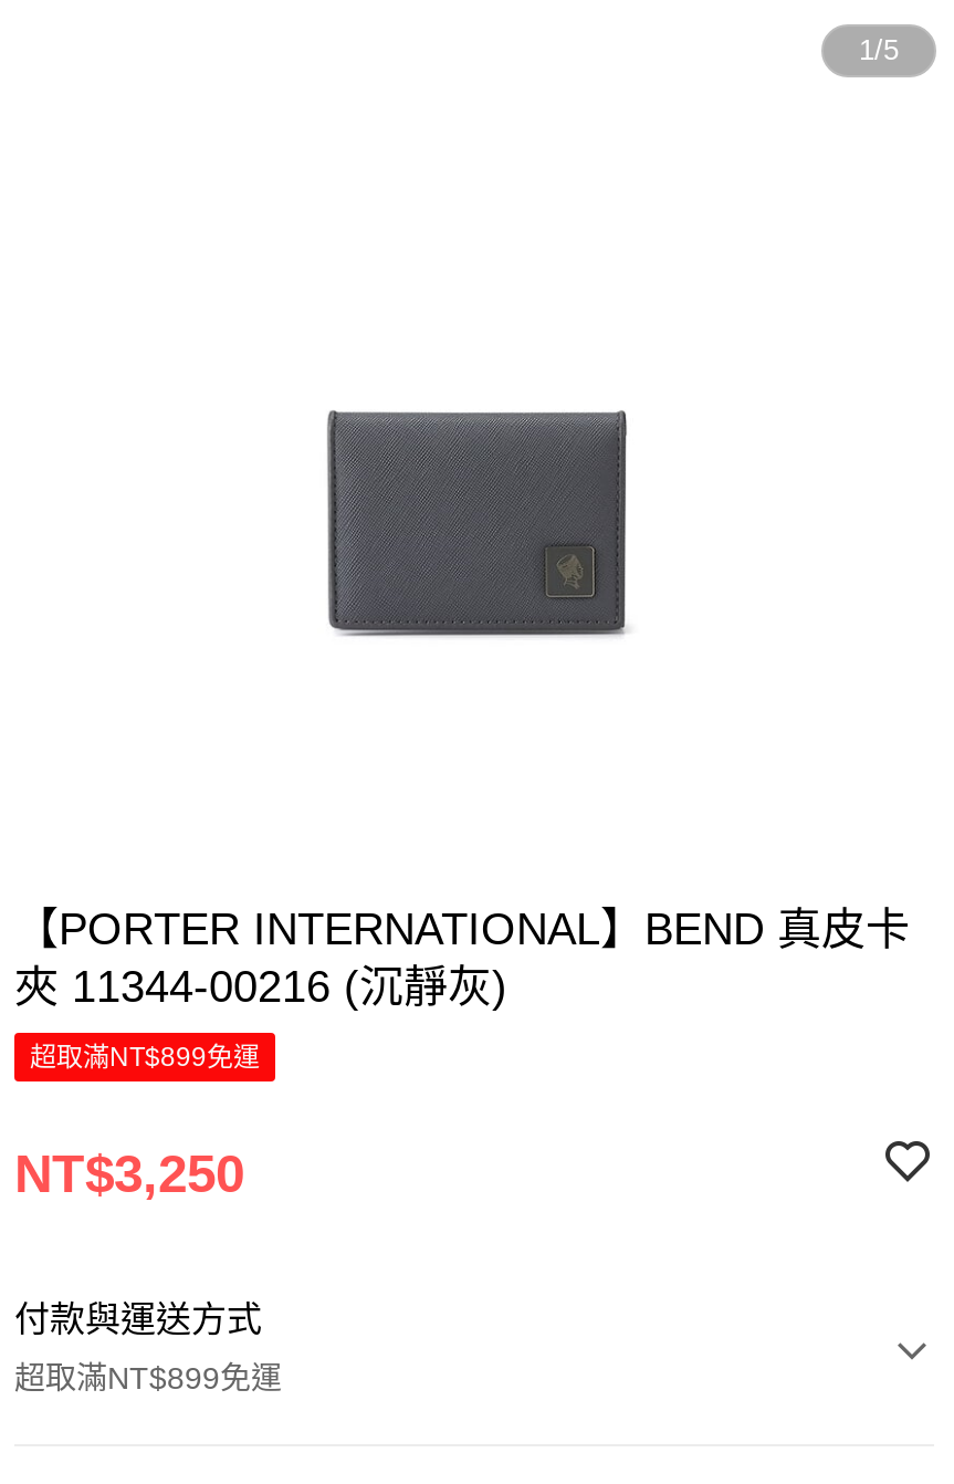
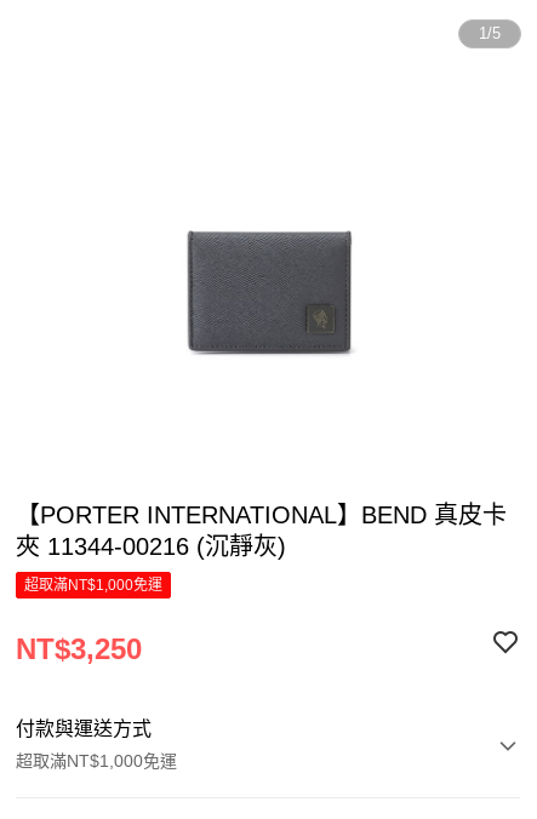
[30,1042,260,1073] 超取滿NT$899免運 -> [24,577,162,594] 超取滿NT$1,000免運
[14,1360,282,1396] 超取滿NT$899免運 -> [16,751,177,771] 超取滿NT$1,000免運

